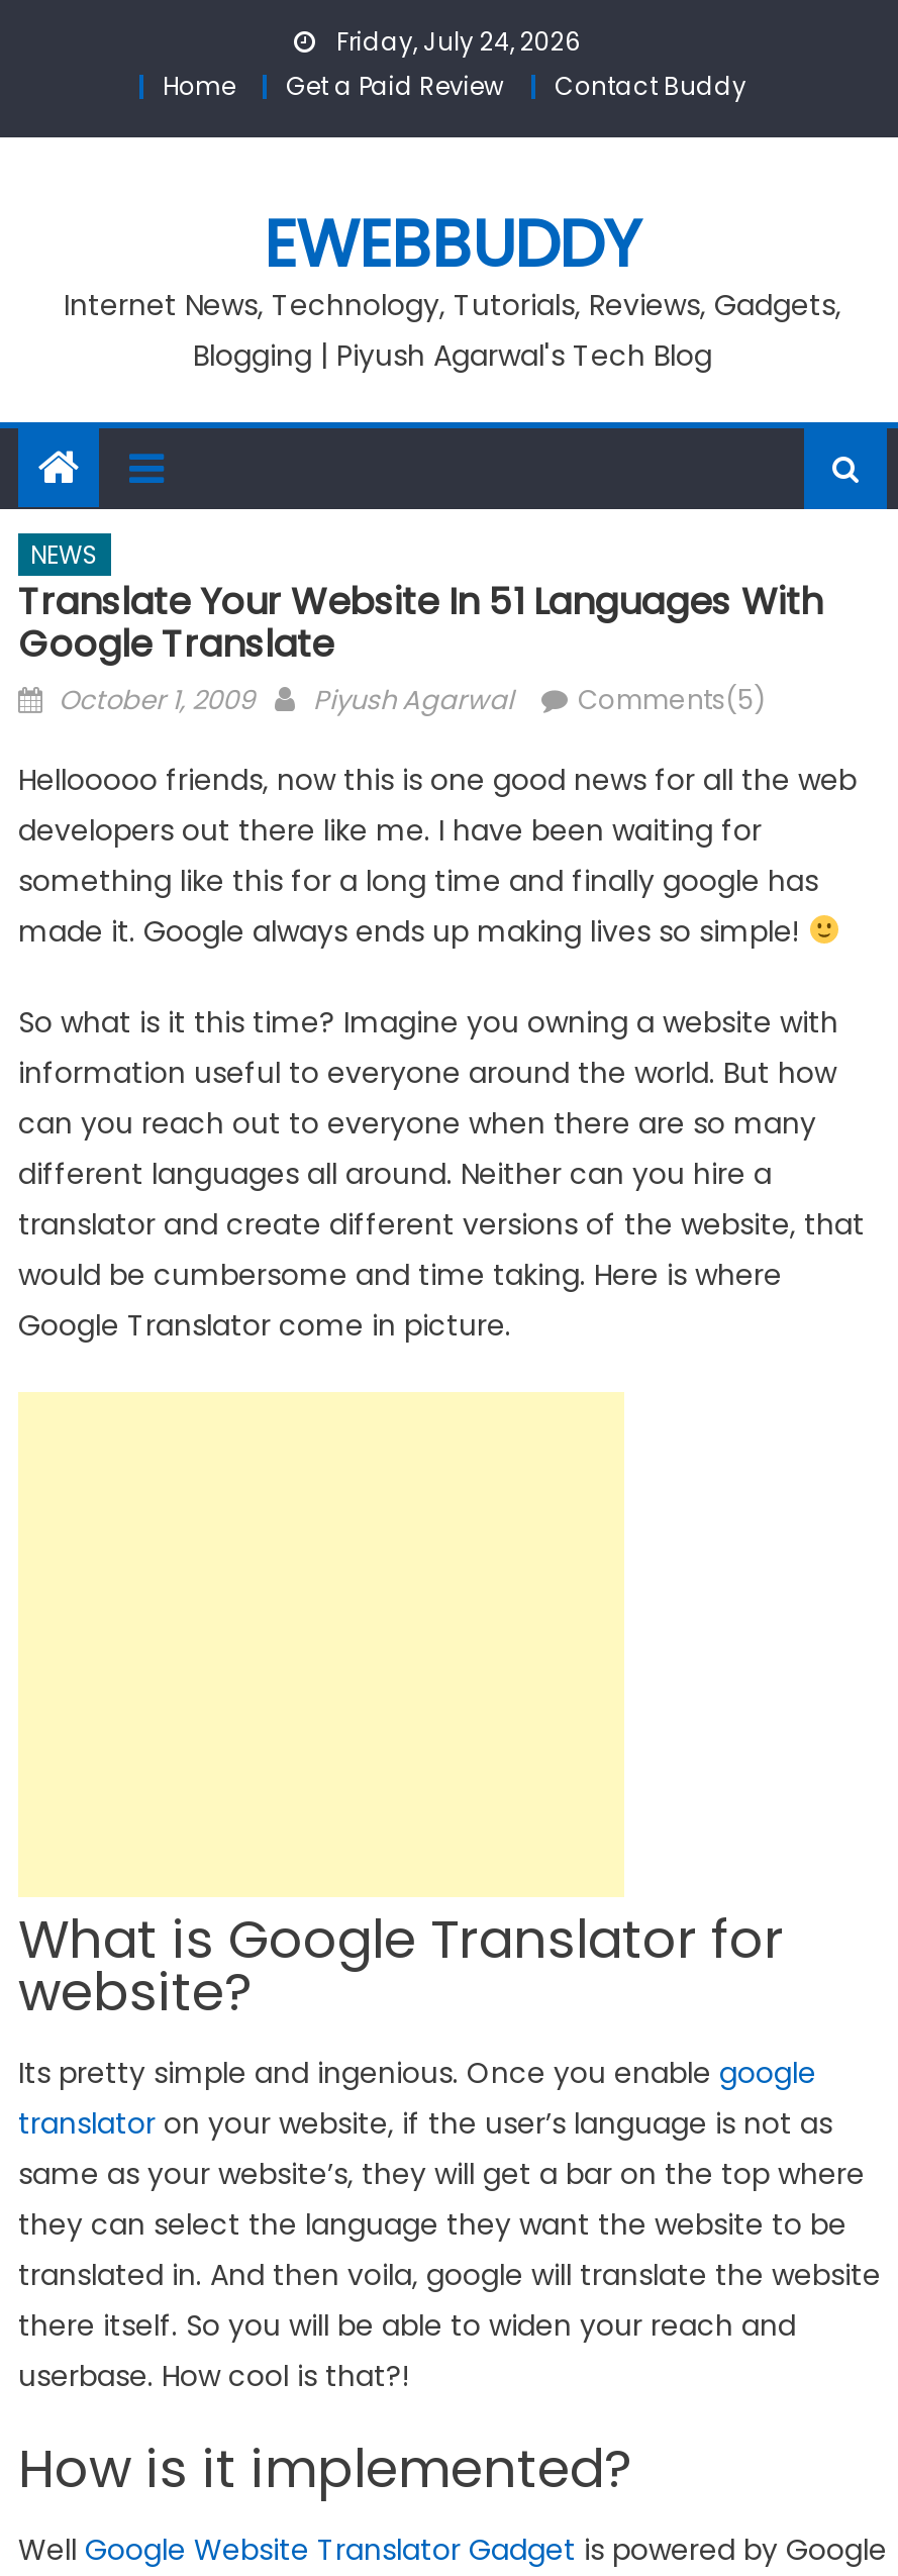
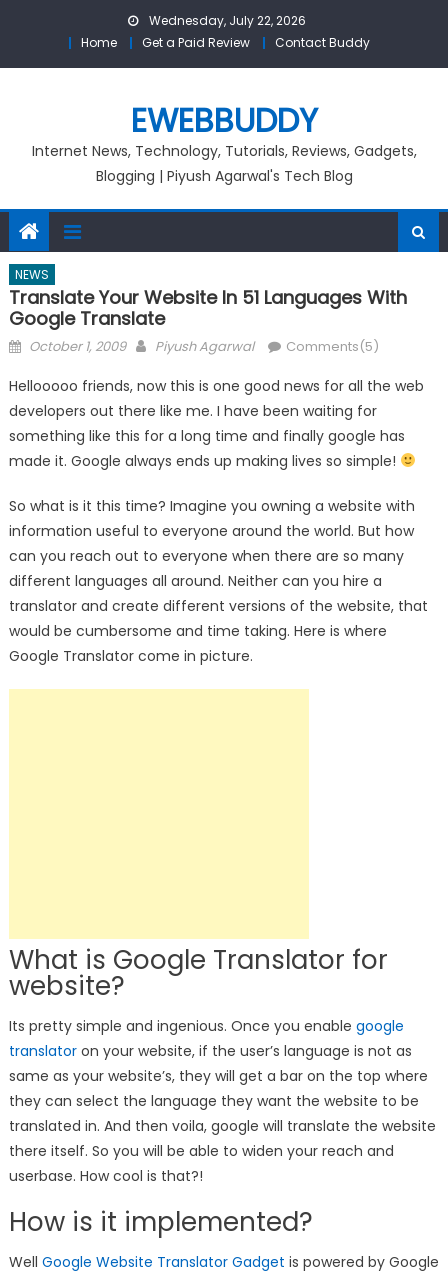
[330,24,581,59] Friday, July 24, 2026 -> [145,12,305,29] Wednesday, July 22, 2026

